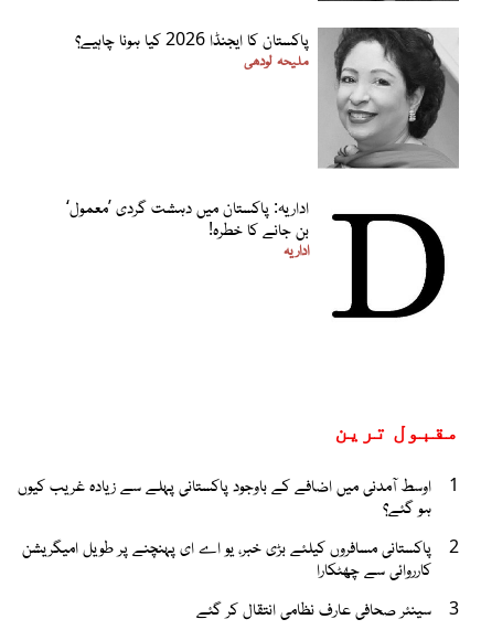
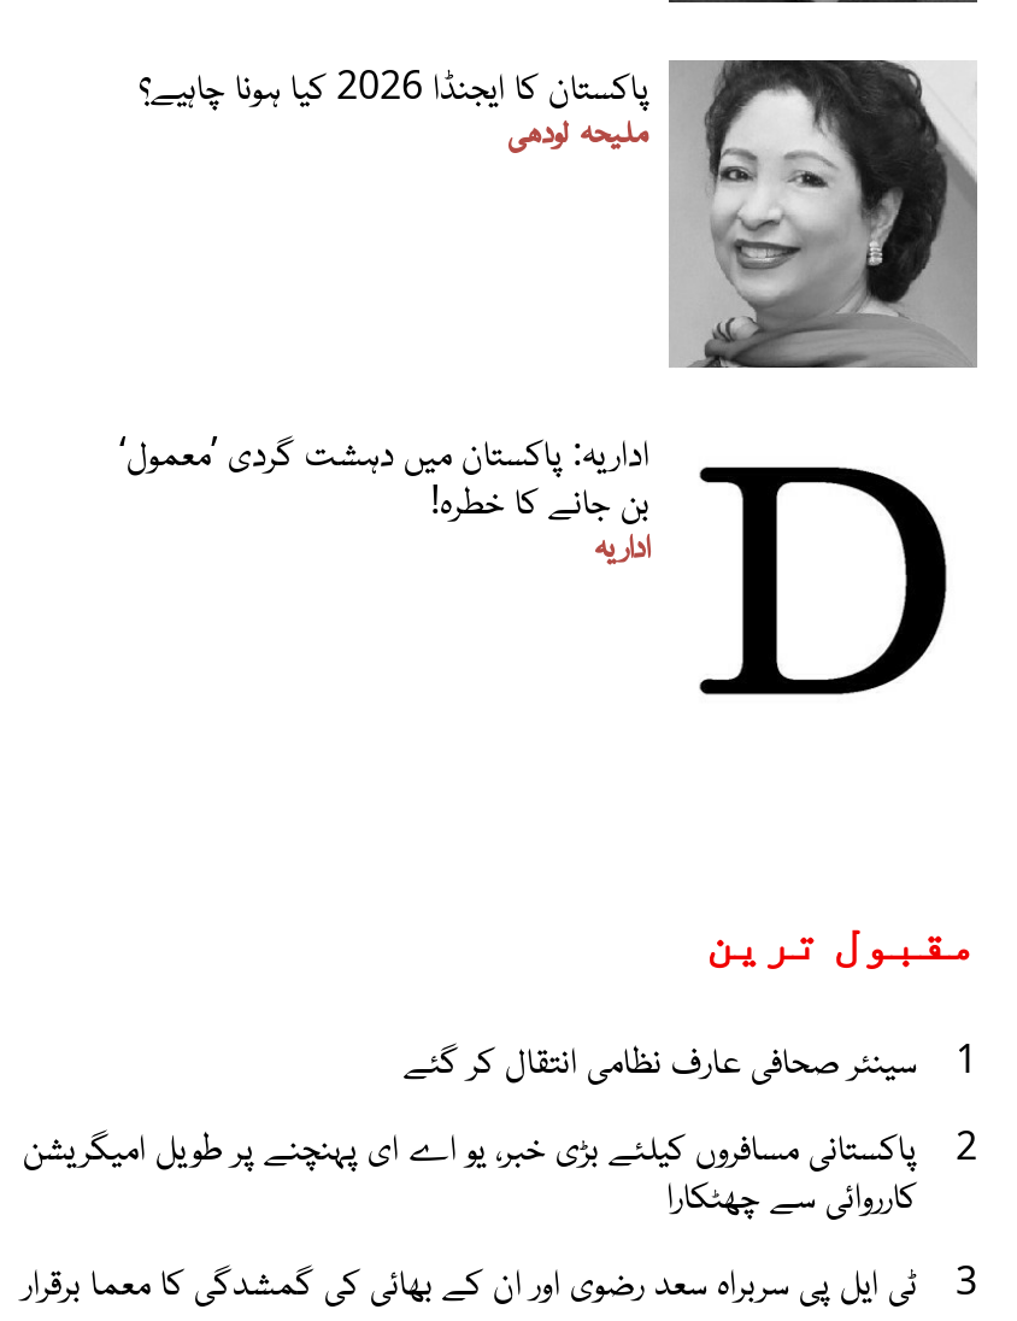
[18,473,431,519] اوسط آمدنی میں اضافے کے باوجود پاکستانی پہلے سے زیادہ غریب کیوں | ہو گئے؟ -> none
moved [196,596,431,621] -> [404,1033,917,1086]: سینئر صحافی عارف نظامی انتقال کر گئے
none -> [23,1254,917,1308] ٹی ایل پی سربراہ سعد رضوی اور ان کے بھائی کی گمشدگی کا معما برقرار

